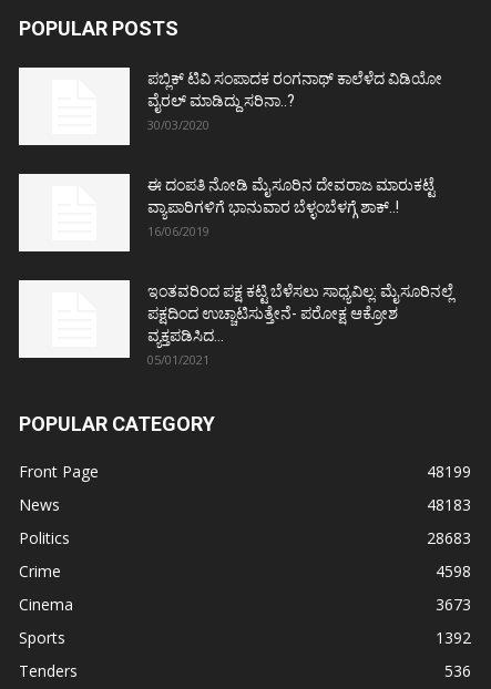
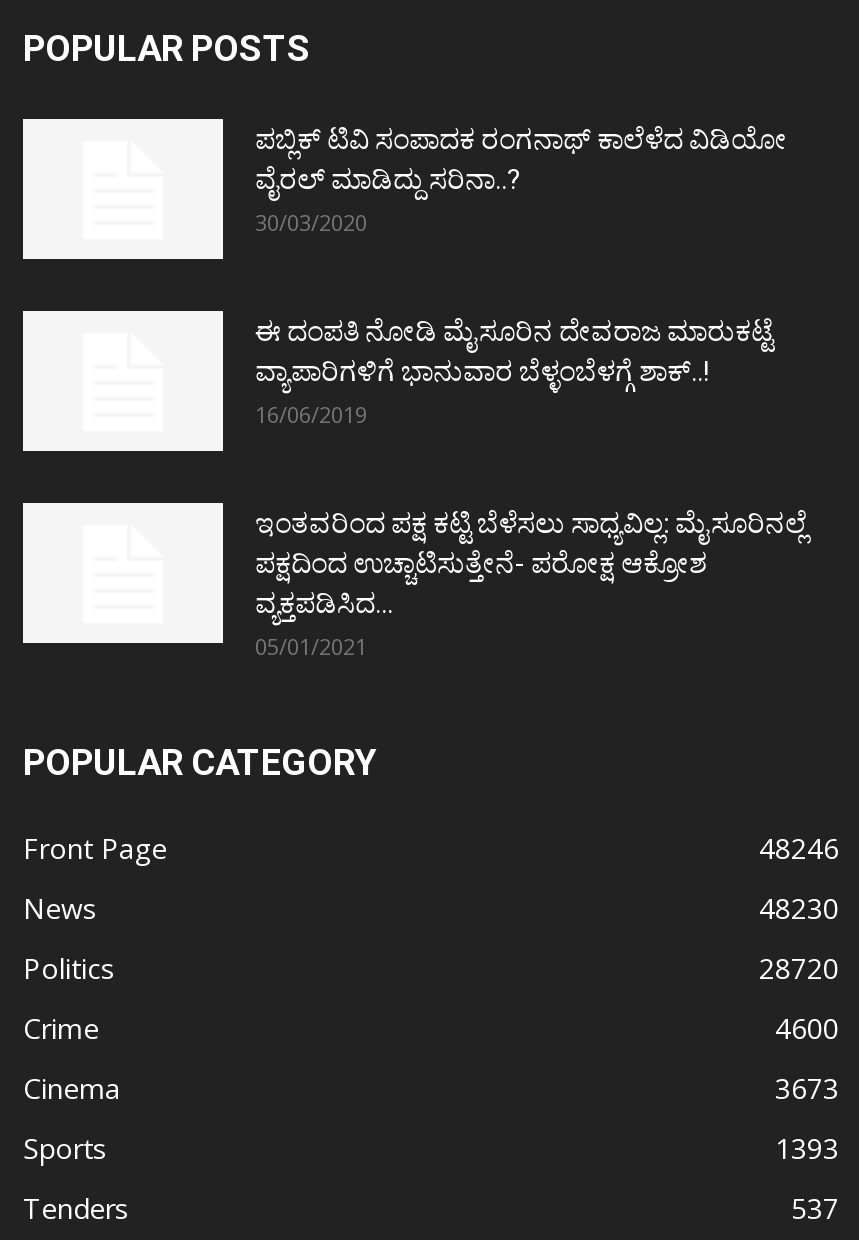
[427,461,471,482] 48199 -> [759,830,839,868] 48246
[427,494,471,516] 48183 -> [759,890,839,928] 48230
[427,528,471,549] 28683 -> [759,950,839,988] 28720
[436,561,471,582] 4598 -> [775,1010,839,1048] 4600
[436,627,471,648] 1392 -> [775,1130,839,1168] 1393
[444,661,471,682] 536 -> [791,1190,839,1228] 537

